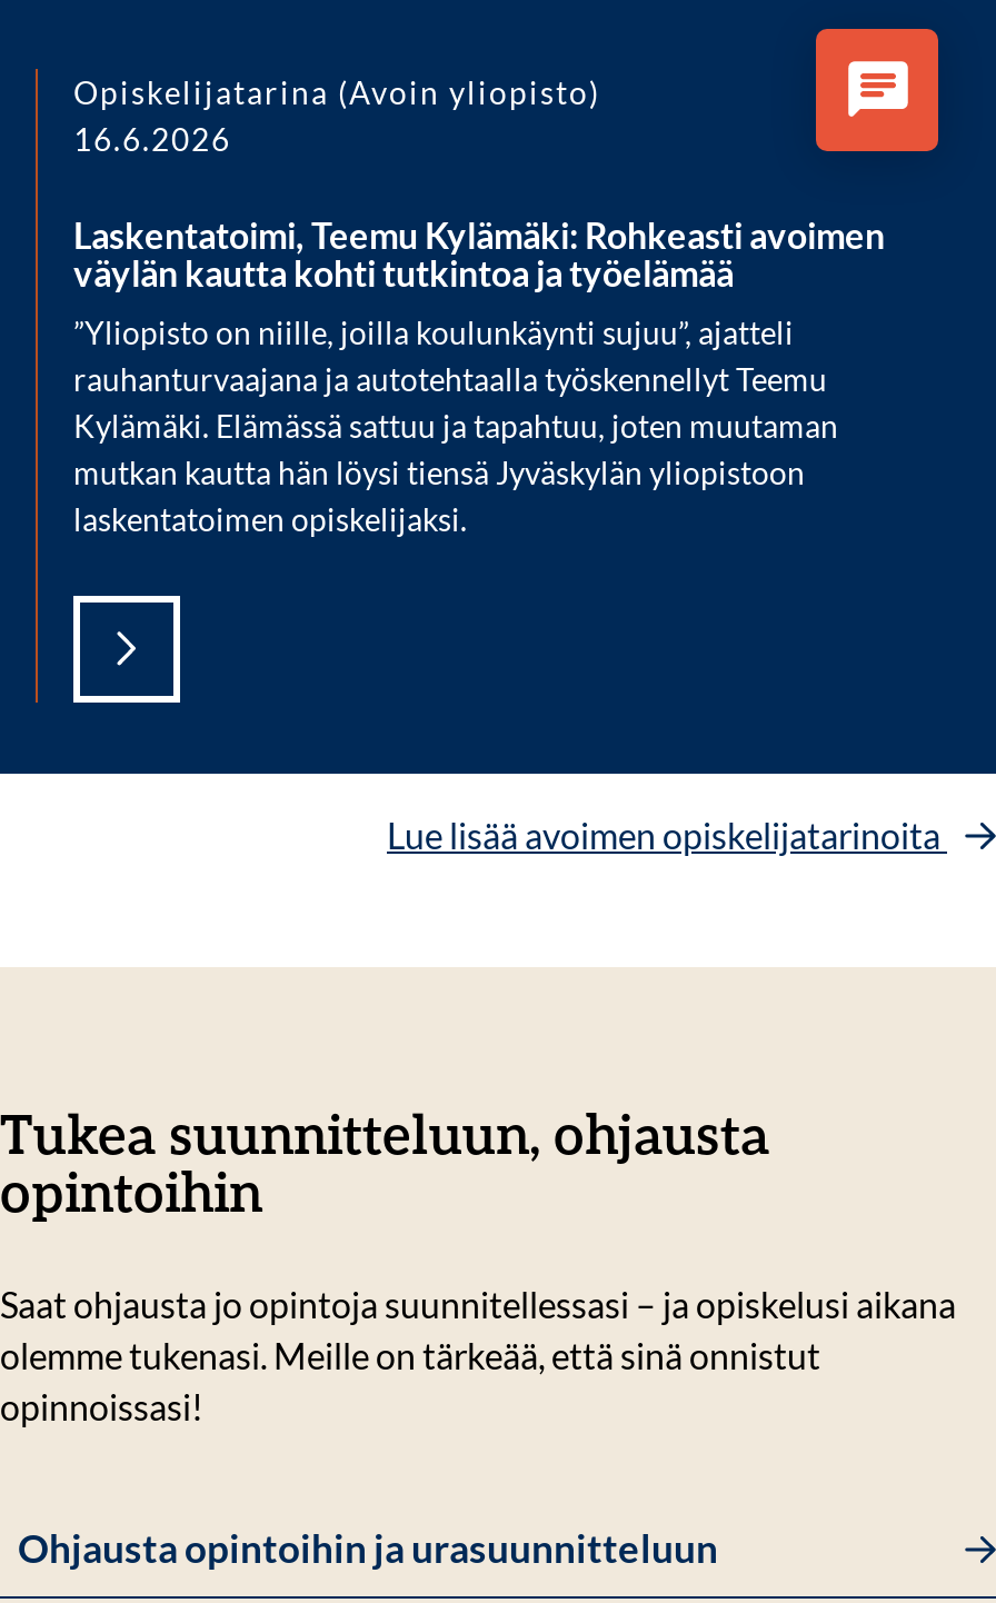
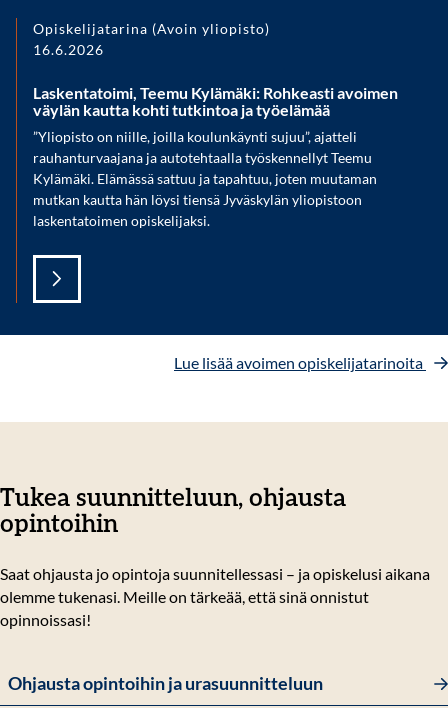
[814,27,940,153] [image] -> none

